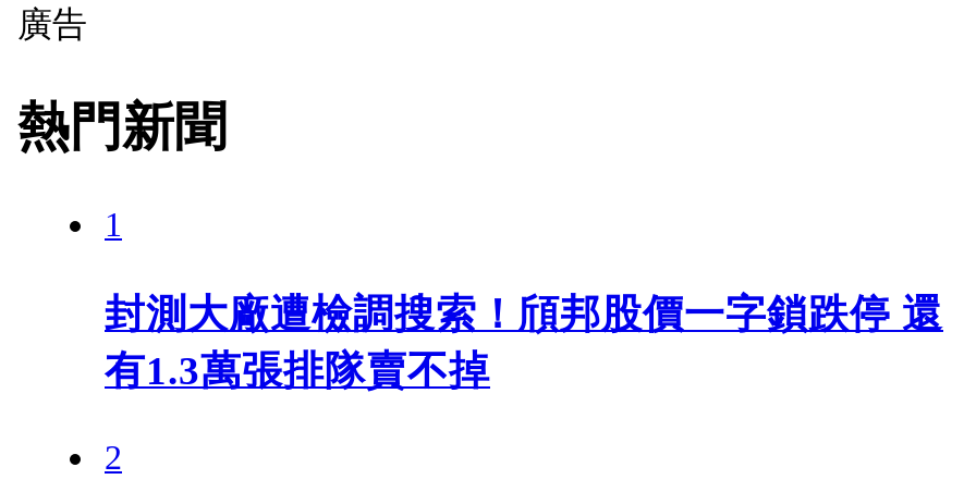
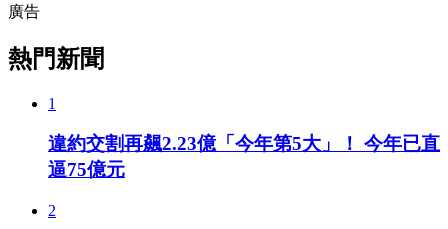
[105,290,943,393] 封測大廠遭檢調搜索！頎邦股價一字鎖跌停 還 | 有1.3萬張排隊賣不掉 -> [48,133,440,180] 違約交割再飆2.23億「今年第5大」！ 今年已直 | 逼75億元

